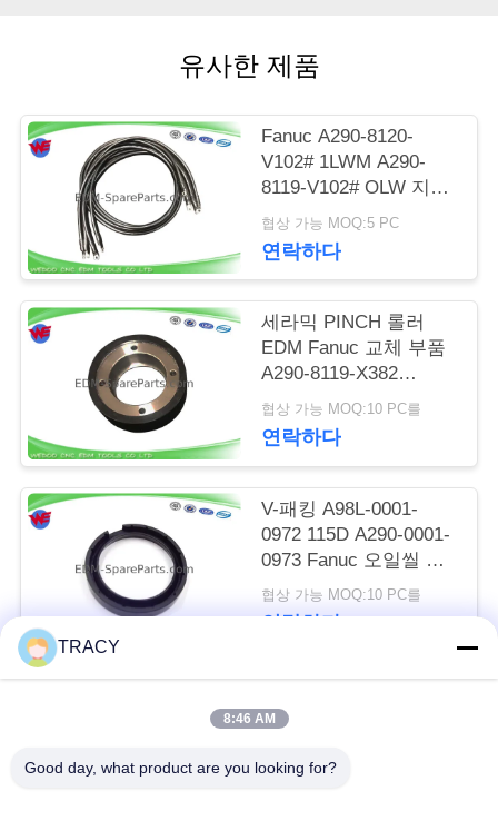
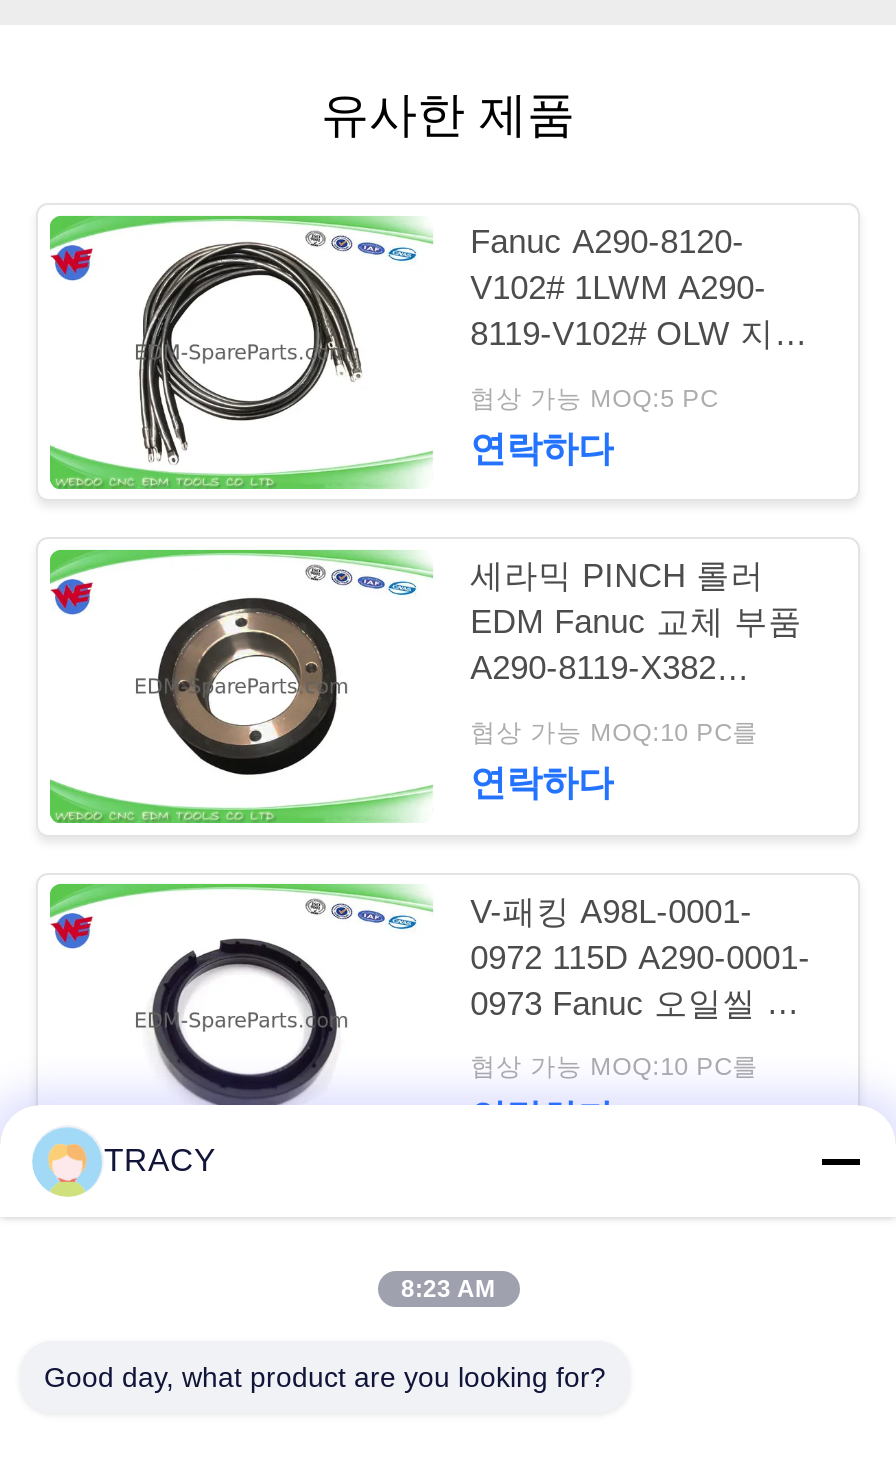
[223,711,275,726] 8:46 AM -> [401,1275,495,1303] 8:23 AM

